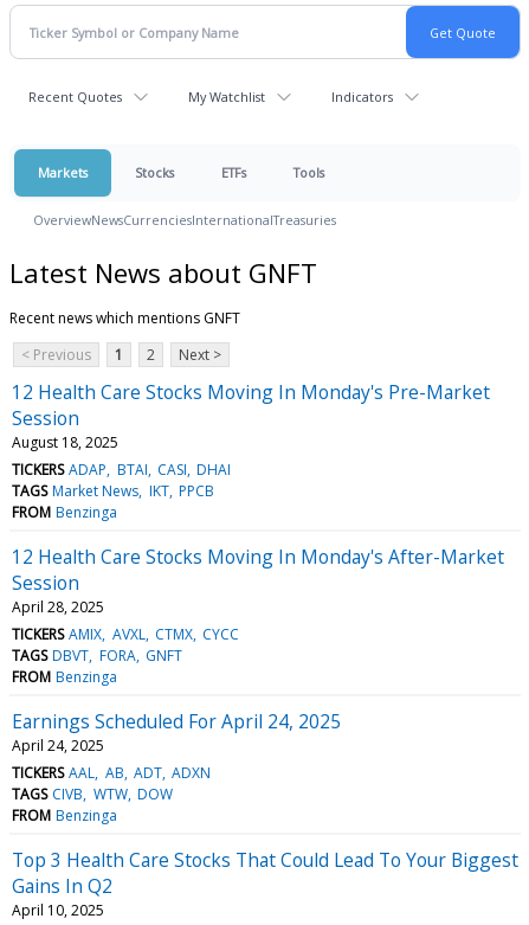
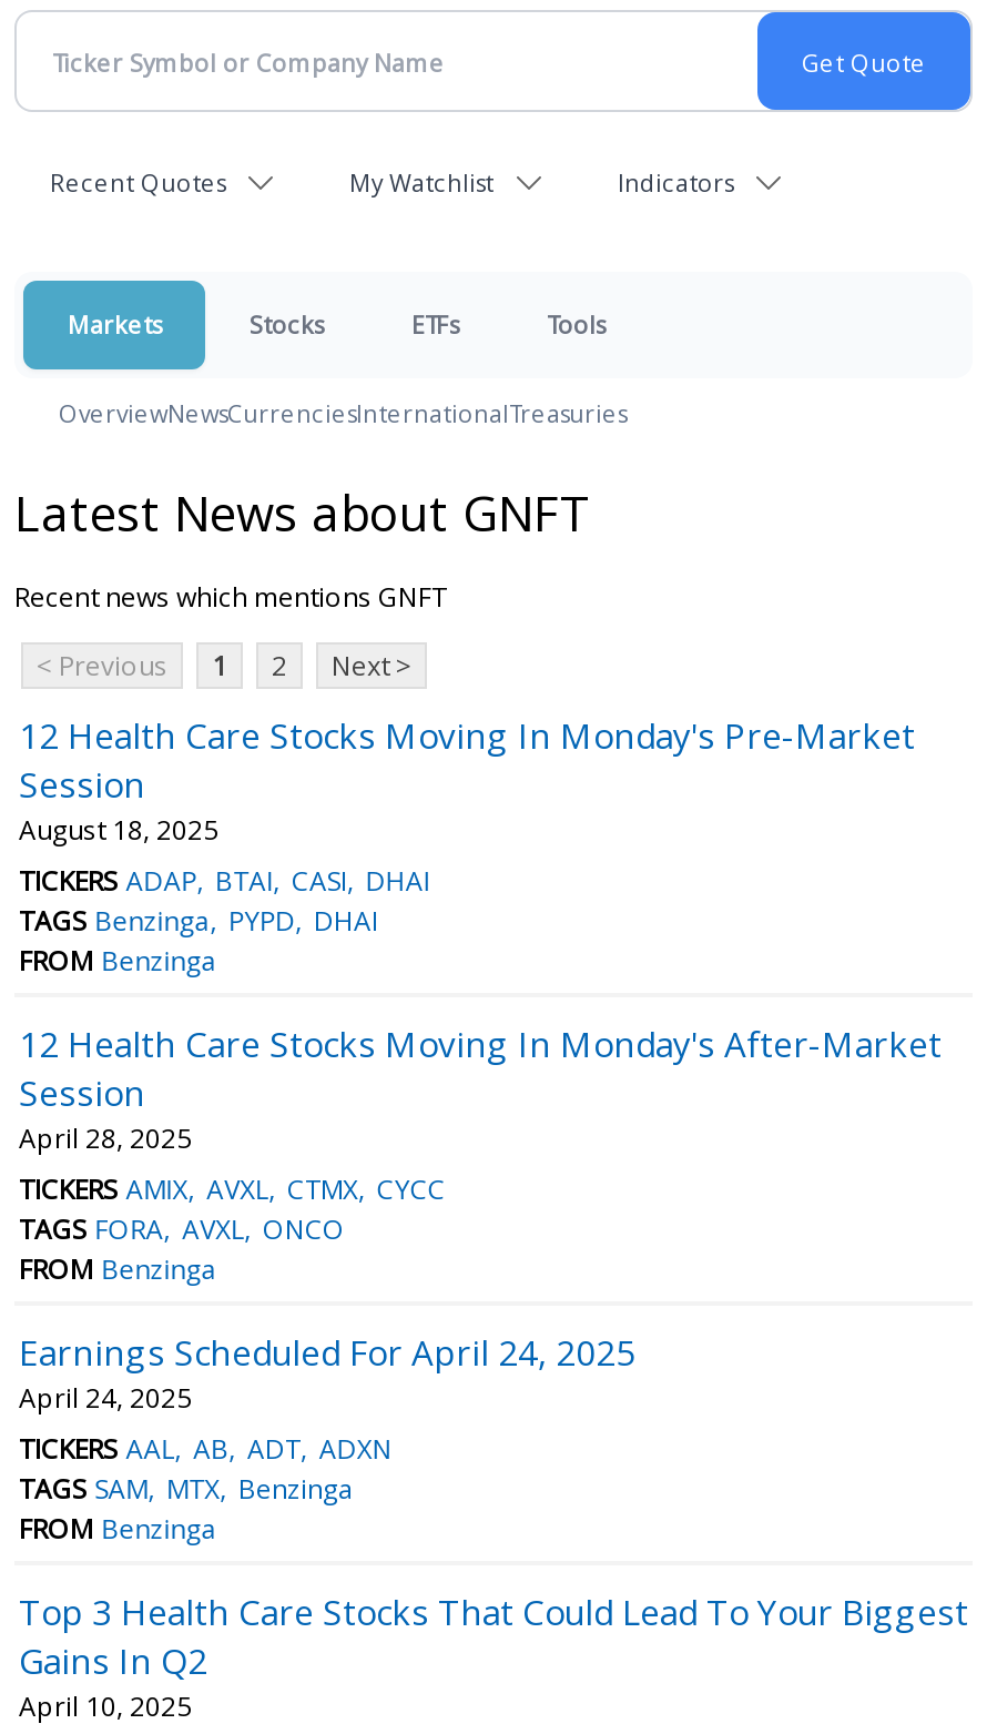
[12,481,214,501] TAGS Market News IKT PPCB -> [19,902,378,939] TAGS Benzinga PYPD DHAI
[12,645,182,666] TAGS DBVT FORA GNFT -> [19,1210,345,1248] TAGS FORA AVXL ONCO
[12,784,173,804] TAGS CIVB WTW DOW -> [19,1470,354,1507] TAGS SAM MTX Benzinga

